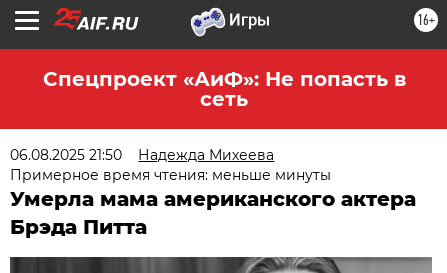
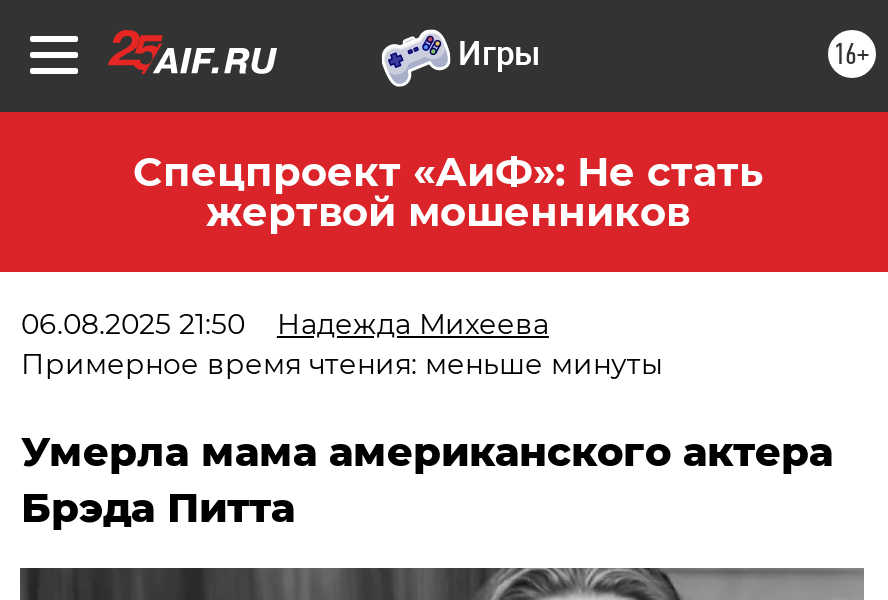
[42,67,405,111] Спецпроект «АиФ»: Не попасть в | сеть -> [133,148,763,236] Спецпроект «АиФ»: Не стать | жертвой мошенников

